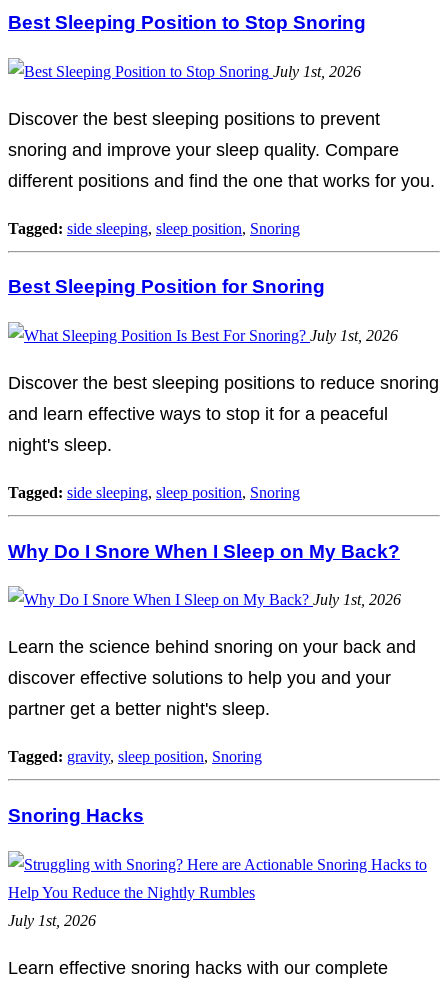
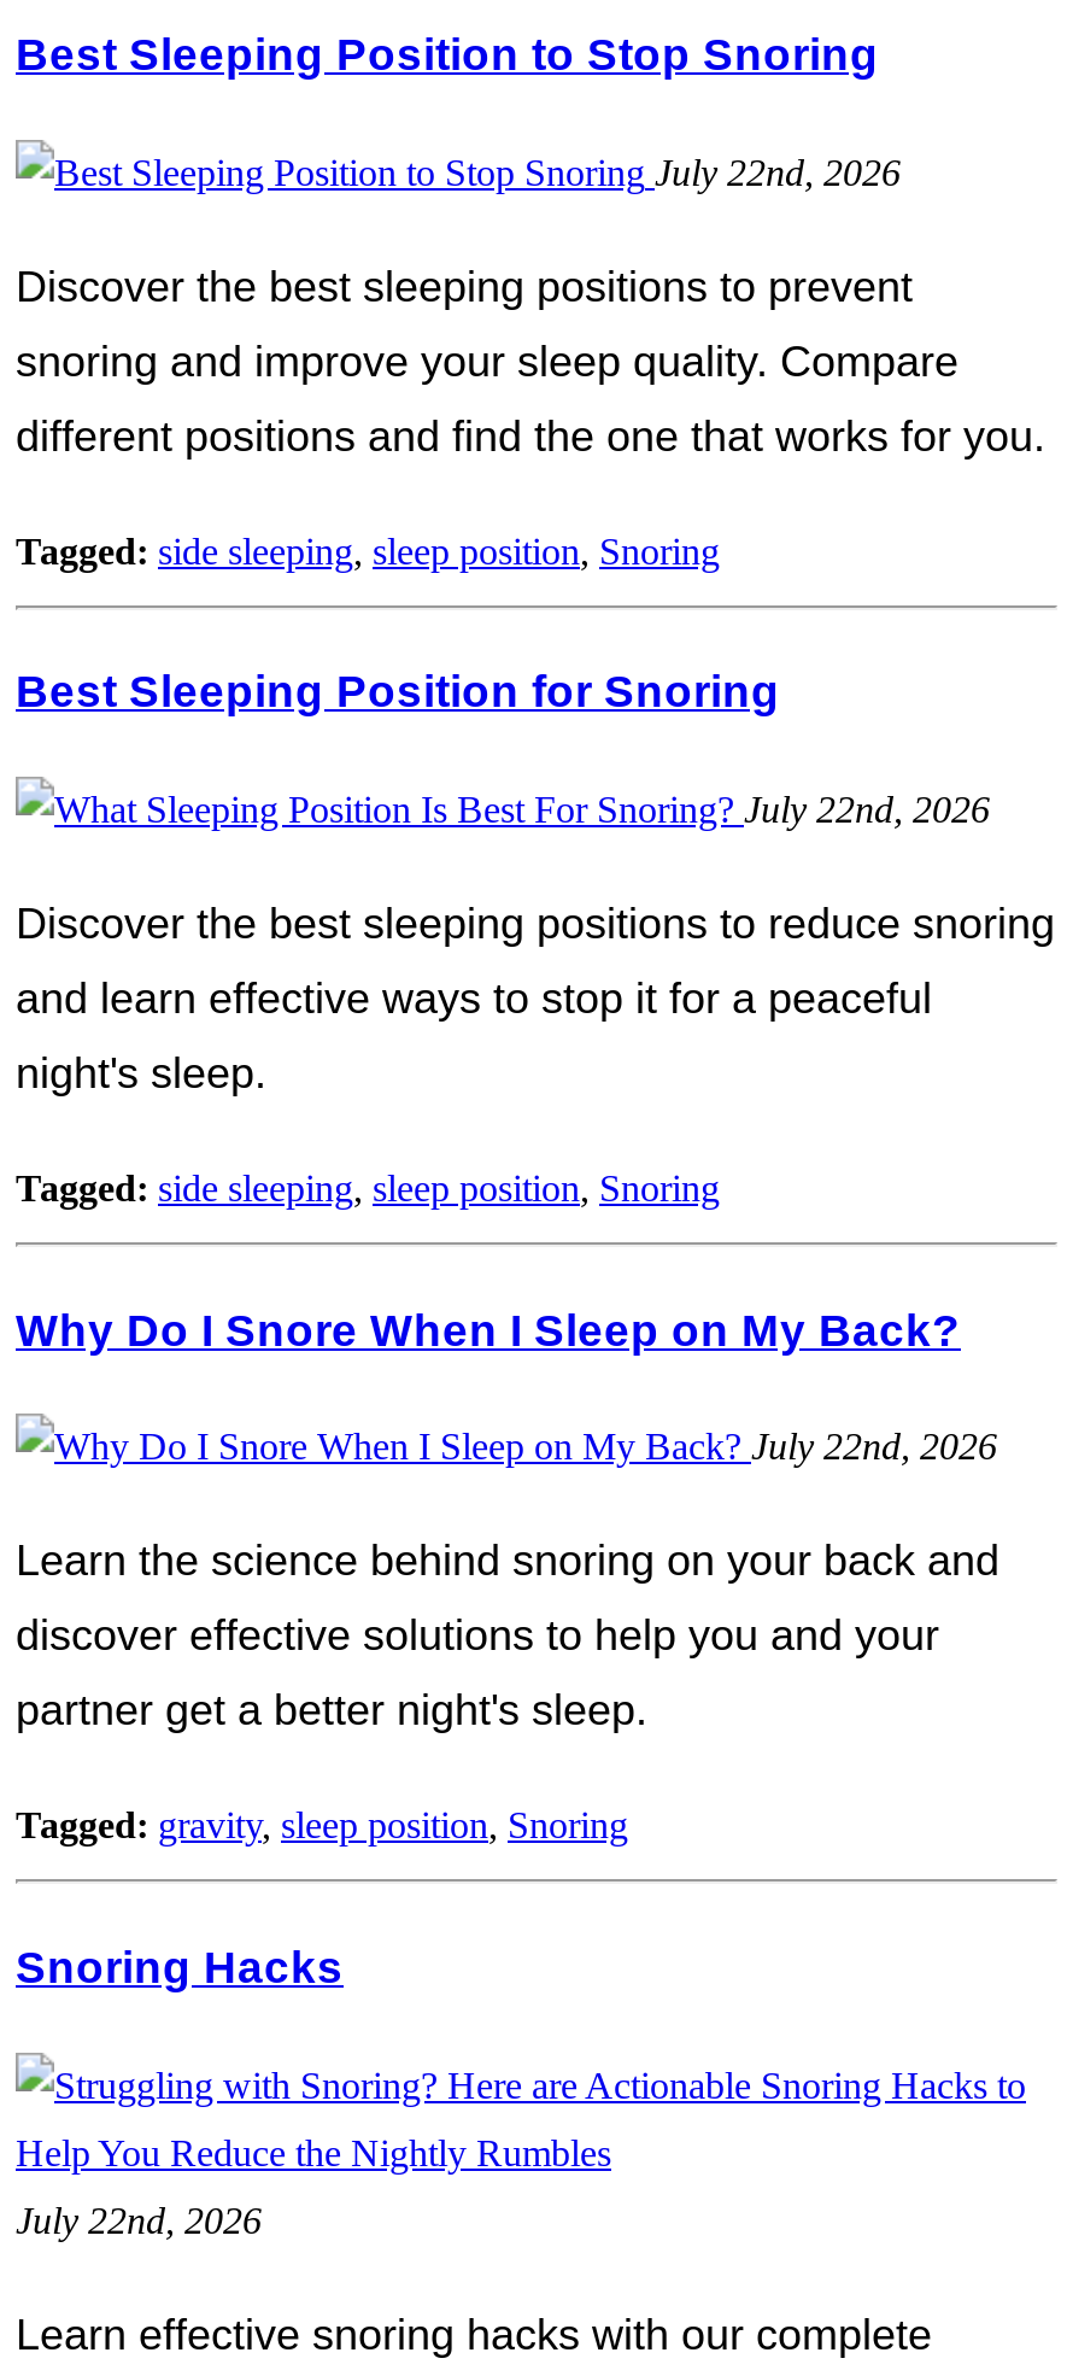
[273,62,361,79] July 1st, 2026 -> [655,151,901,192] July 22nd, 2026
[310,327,398,344] July 1st, 2026 -> [744,789,990,830] July 22nd, 2026
[313,591,401,608] July 1st, 2026 -> [751,1427,997,1468] July 22nd, 2026
[8,912,96,929] July 1st, 2026 -> [16,2199,262,2240] July 22nd, 2026

